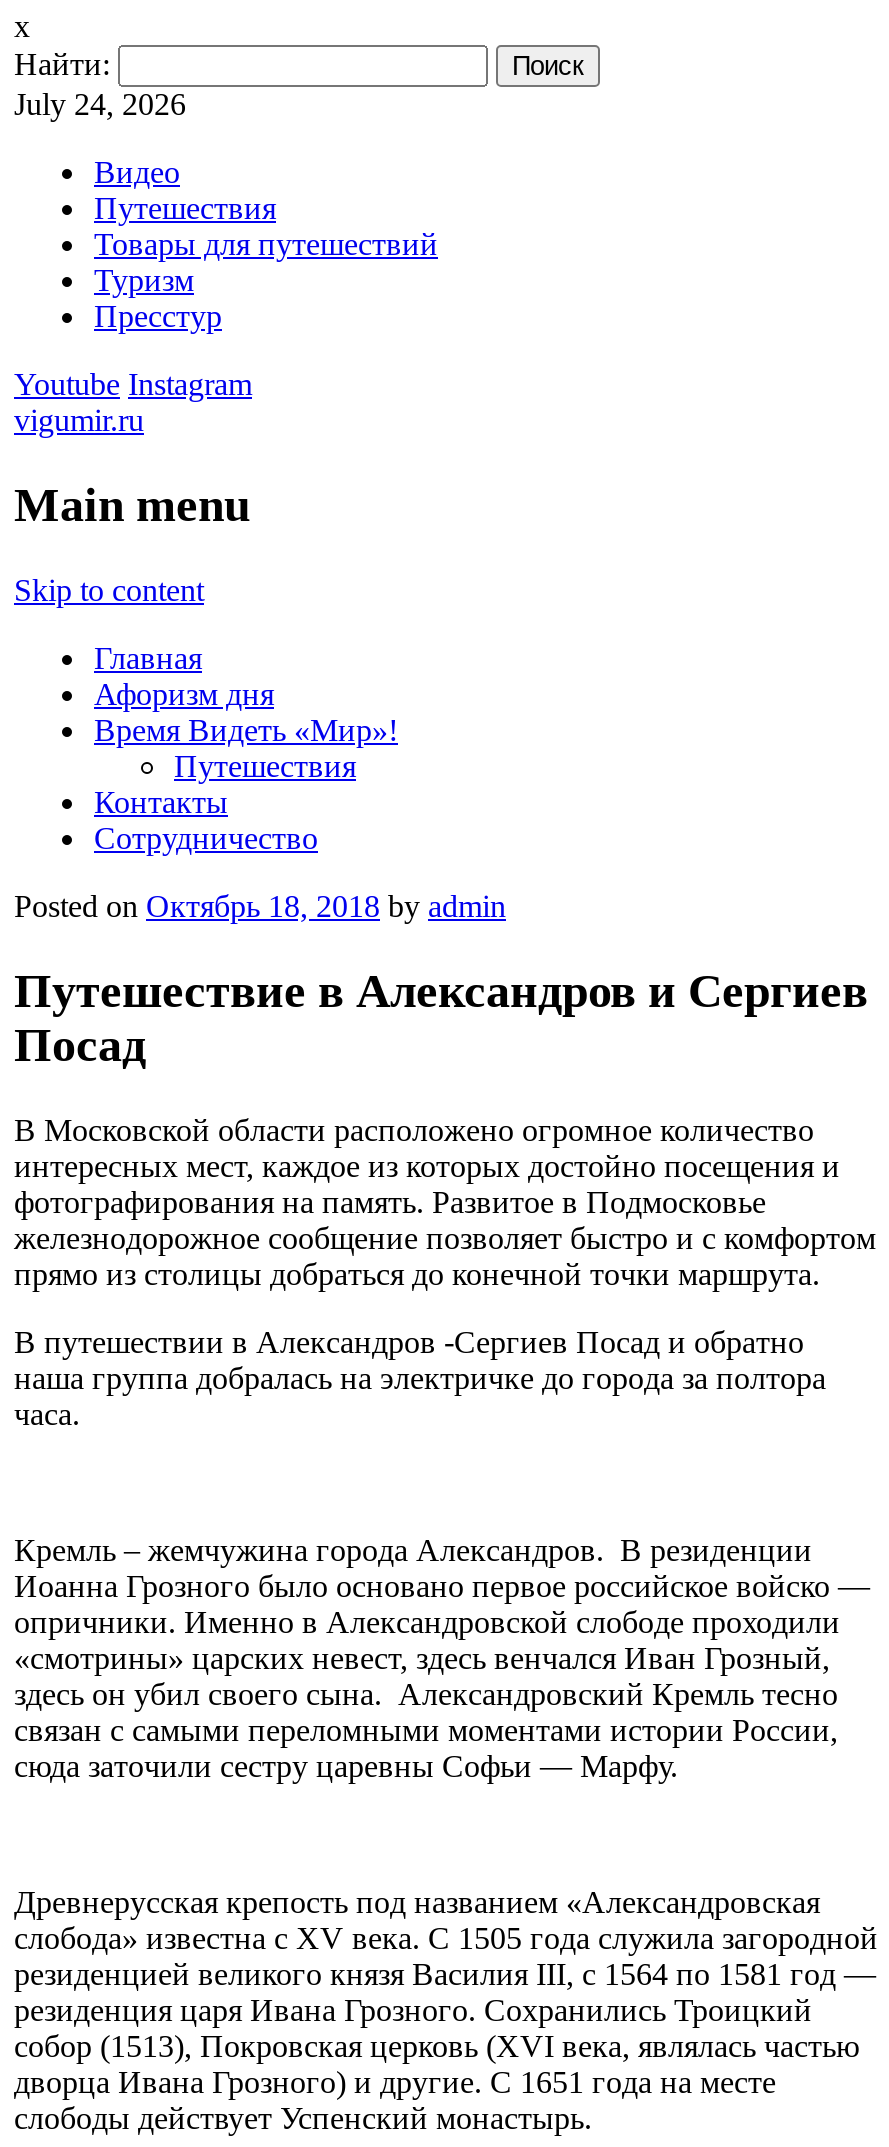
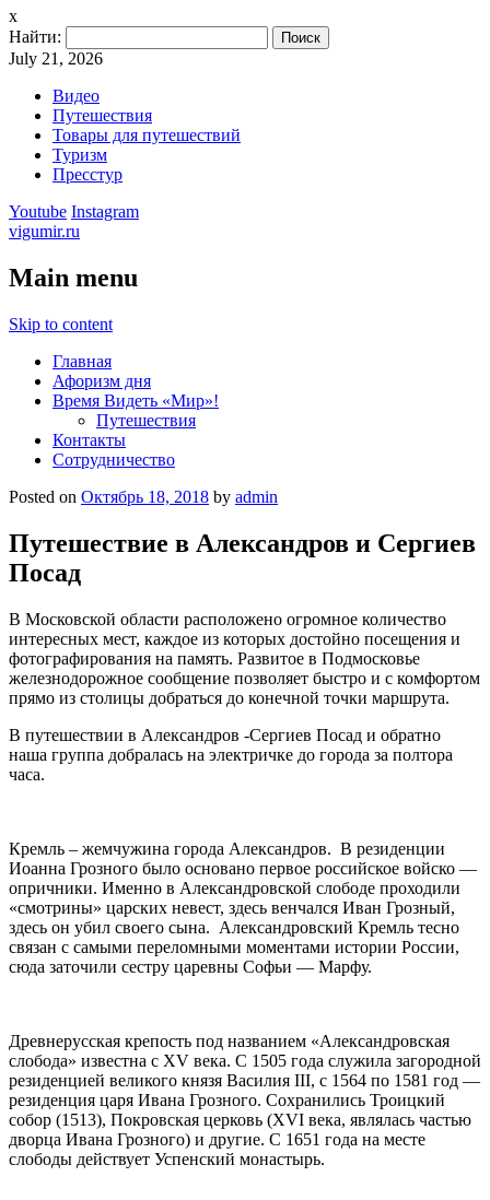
[14,87,186,121] July 24, 2026 -> [9,49,103,68] July 21, 2026

